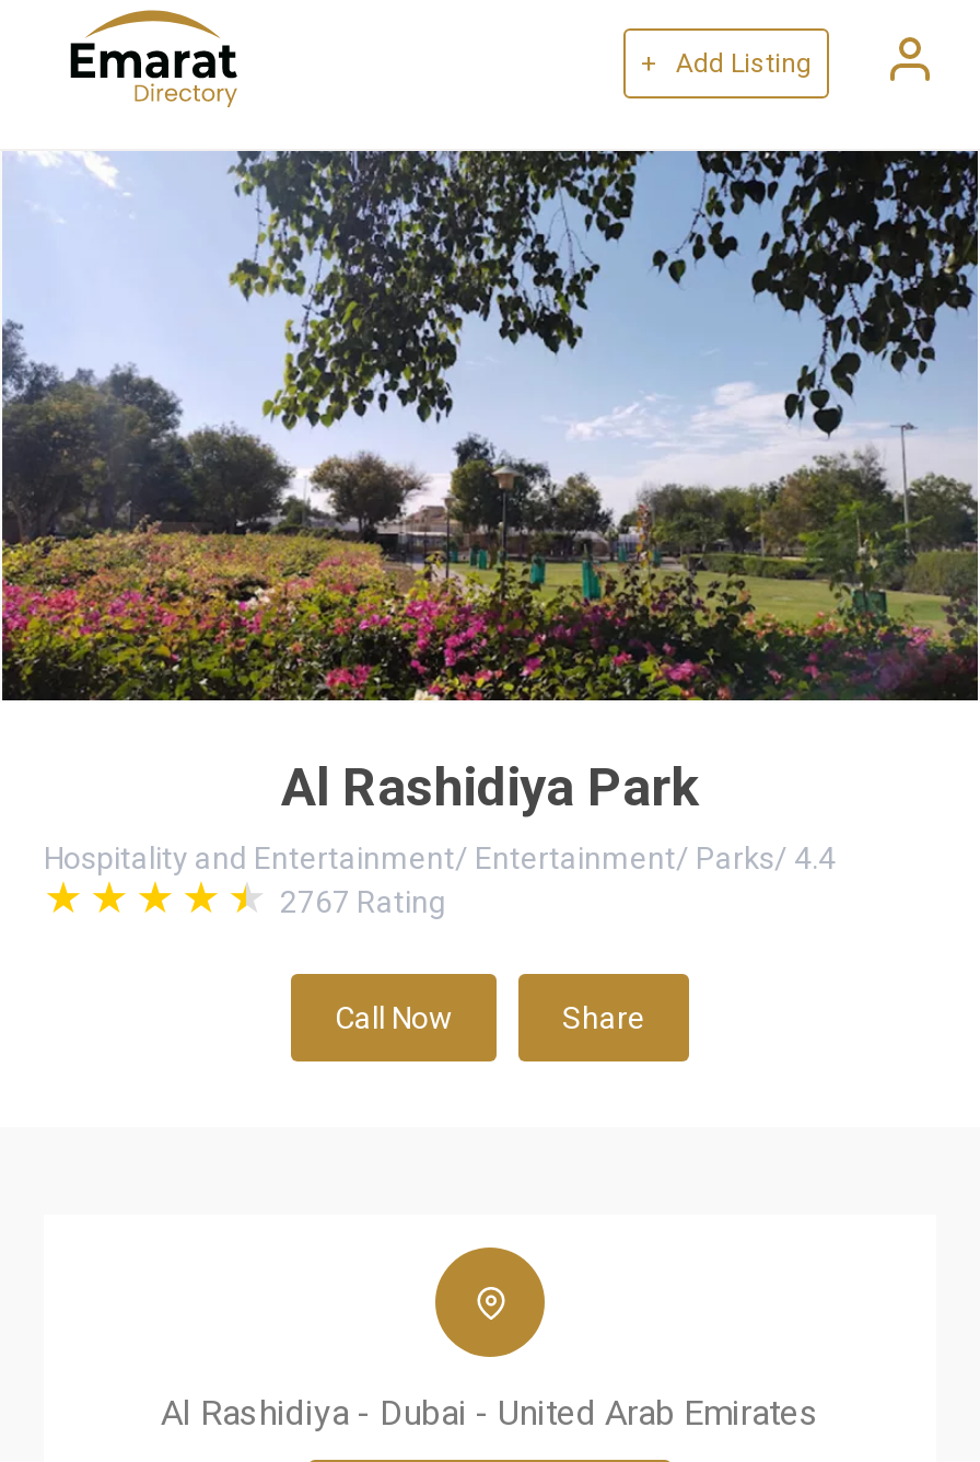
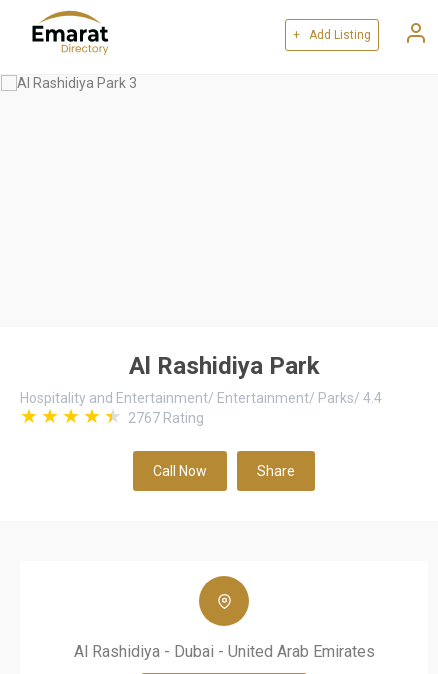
[7,149,973,703] [image] -> none

